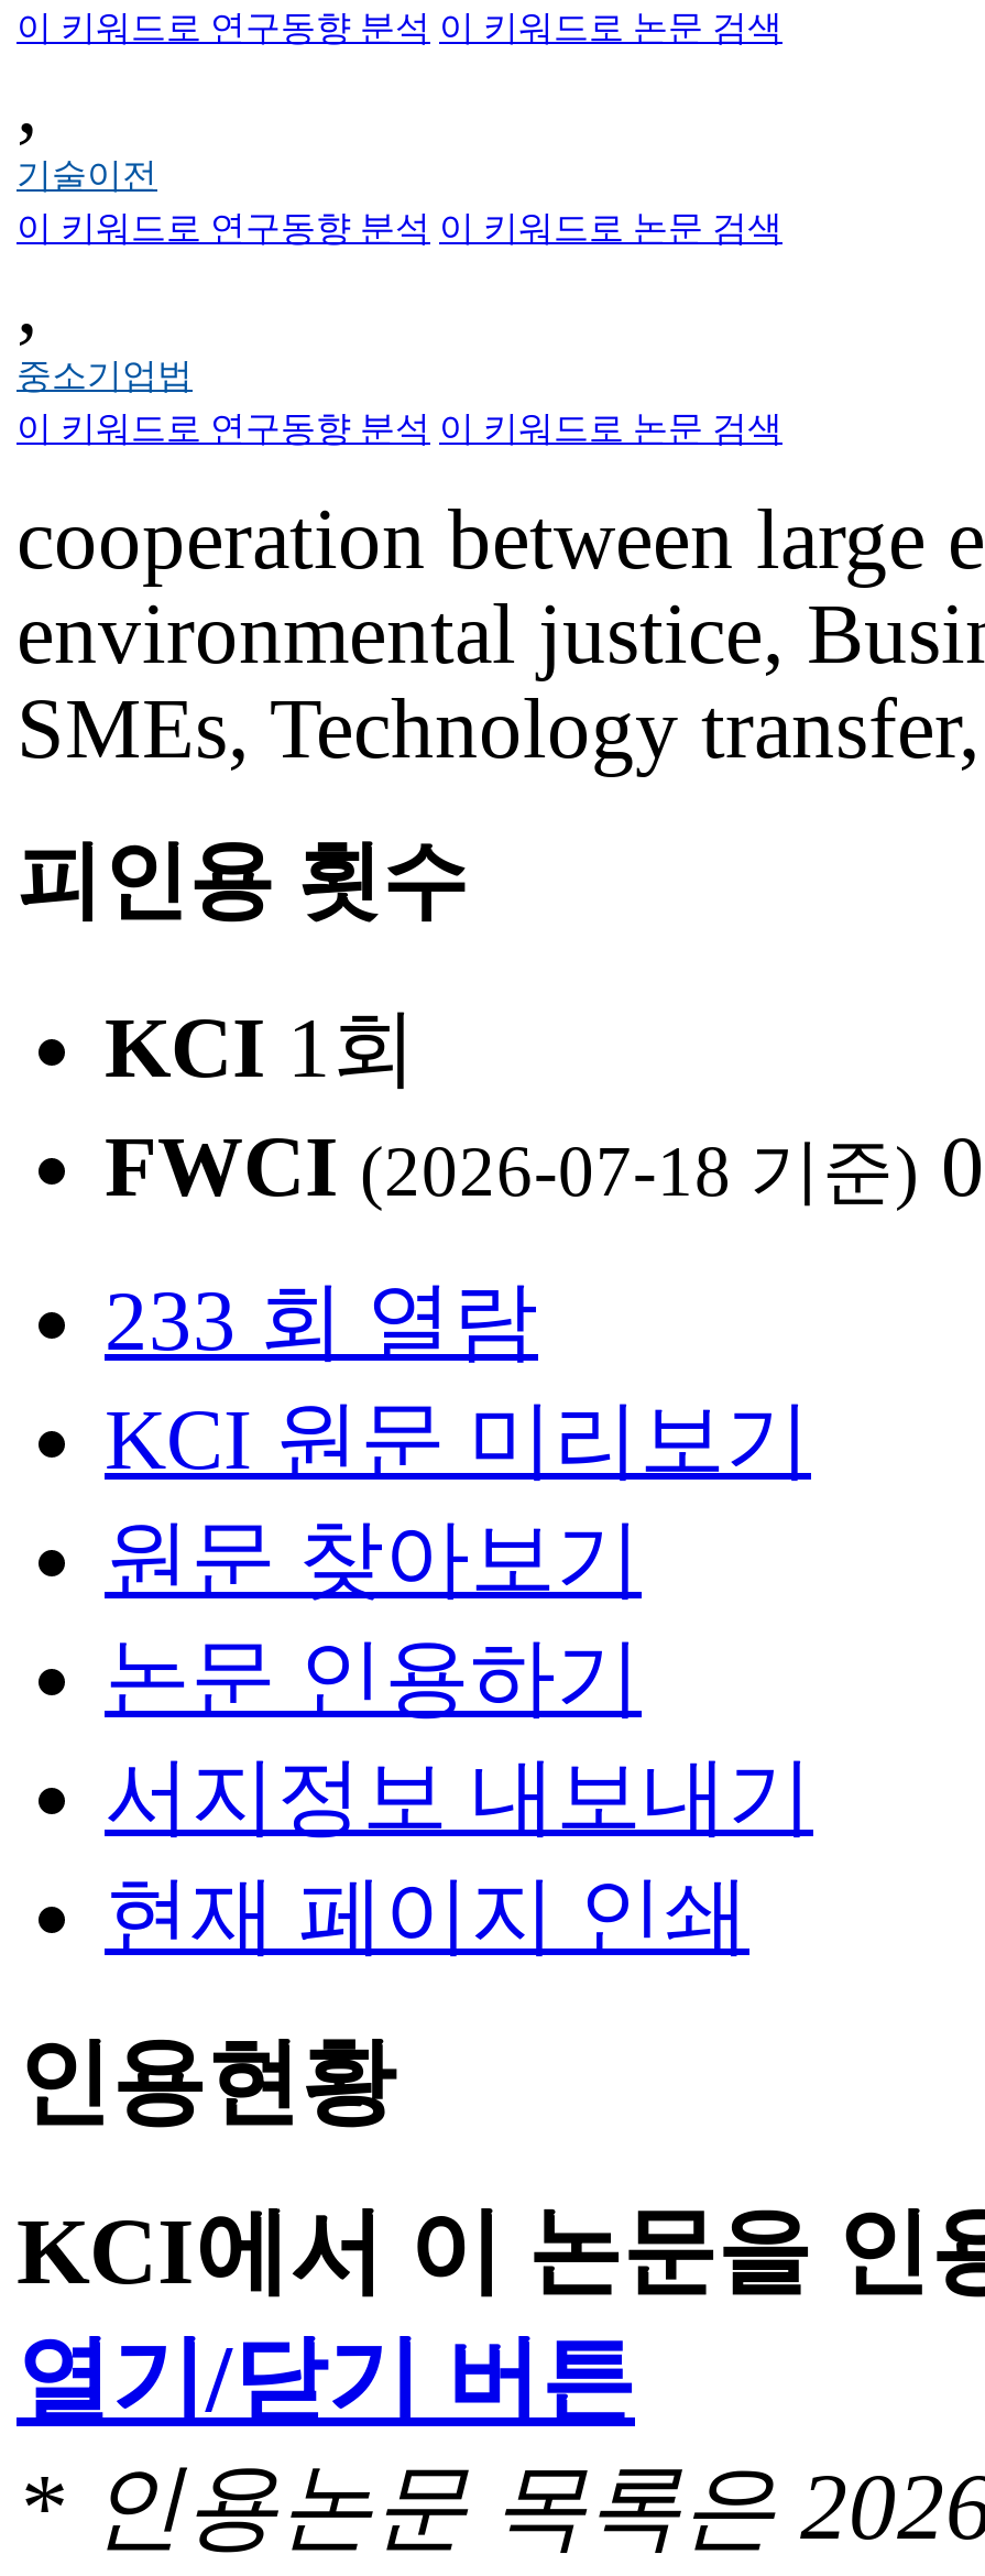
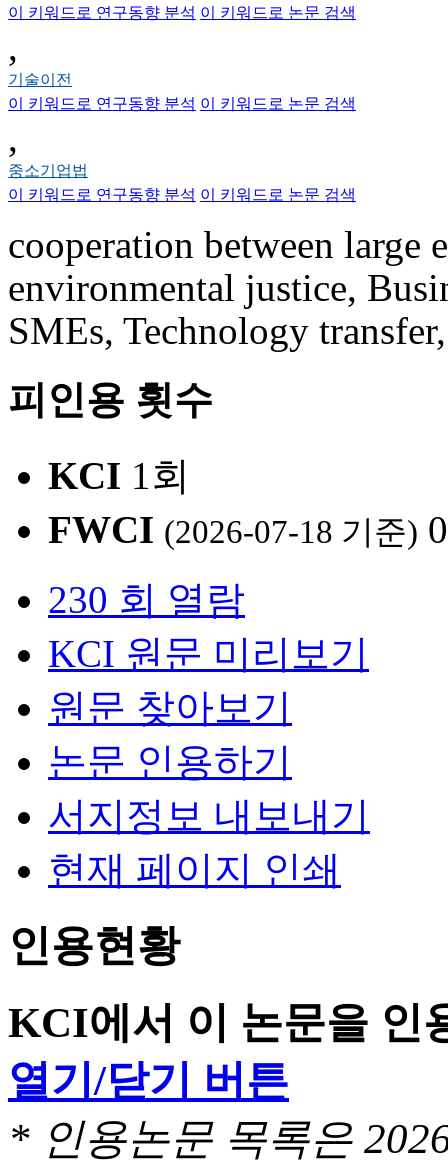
[105,1272,538,1366] 233 회 열람 -> [48,578,245,621] 230 회 열람

